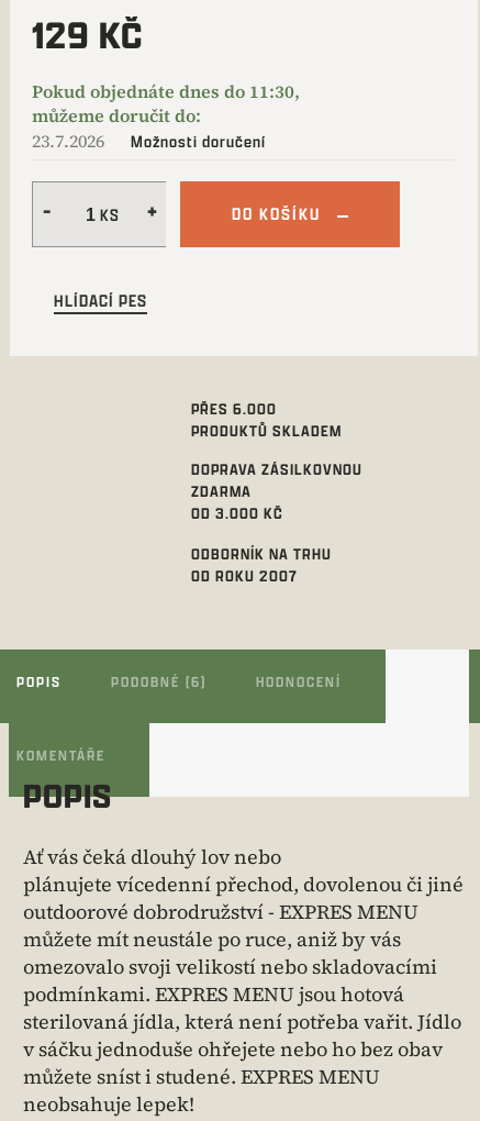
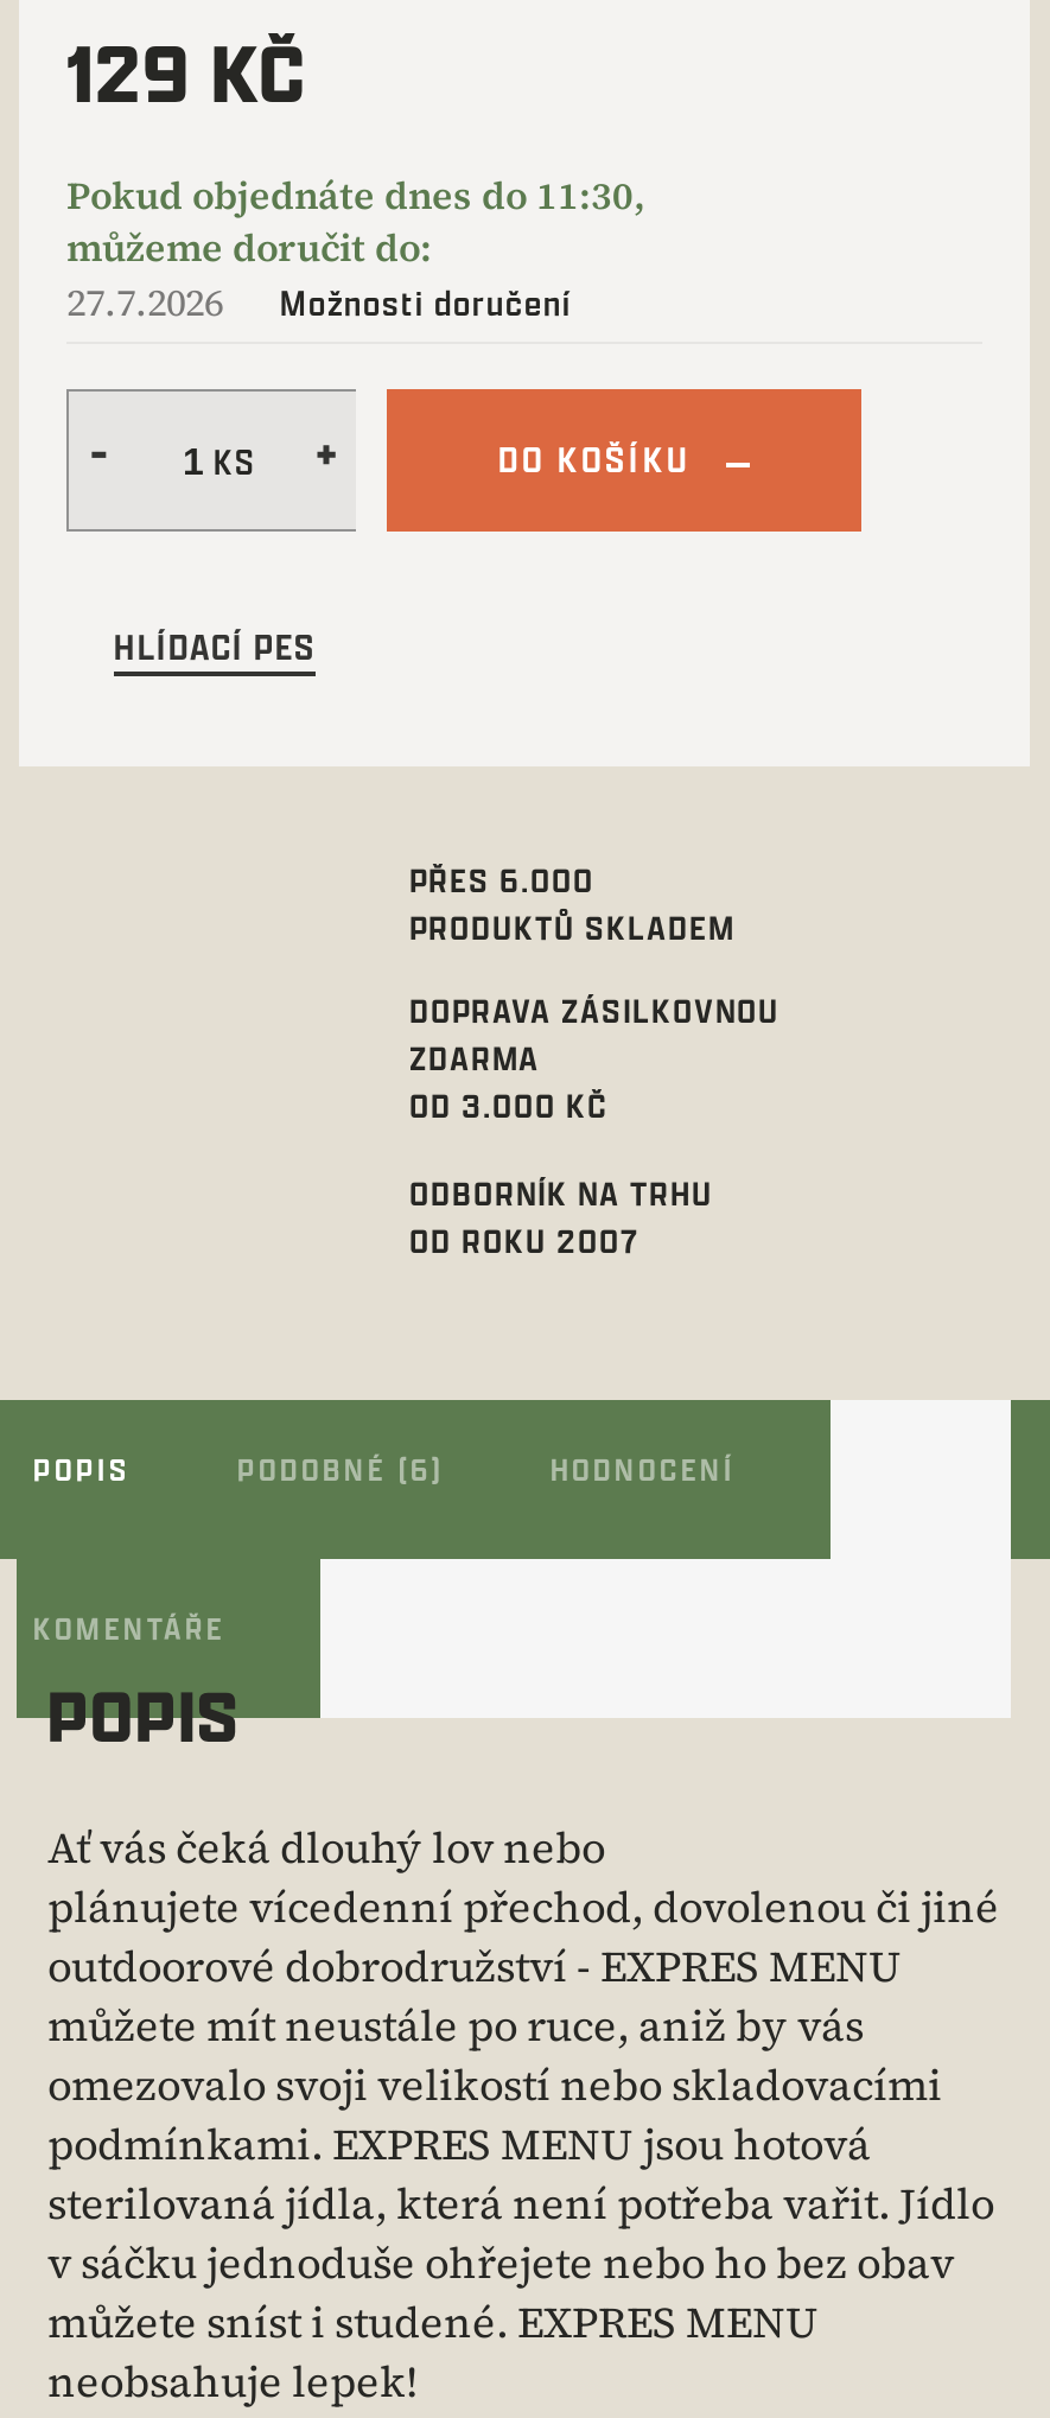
[32,129,266,153] 23.7.2026 Možnosti doručení -> [66,275,572,327] 27.7.2026 Možnosti doručení

